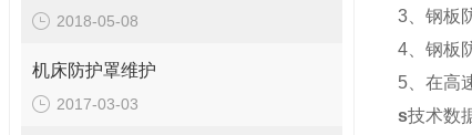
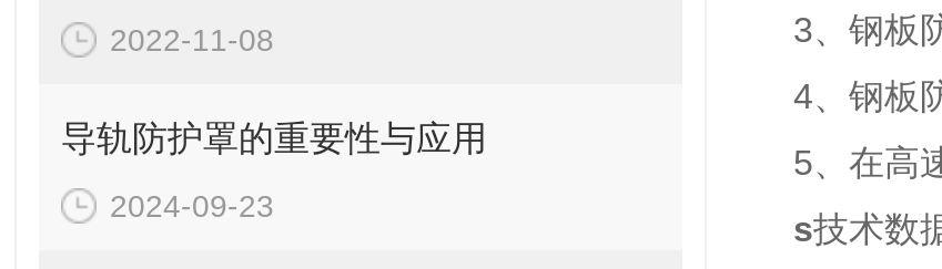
[57,12,138,30] 2018-05-08 -> [110,22,274,58] 2022-11-08
[32,61,156,80] 机床防护罩维护 -> [61,120,487,157] 导轨防护罩的重要性与应用
[57,95,138,113] 2017-03-03 -> [110,188,274,224] 2024-09-23

